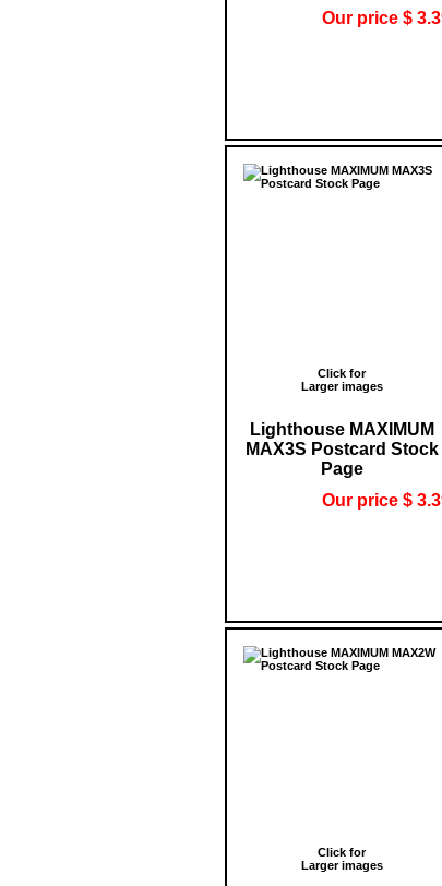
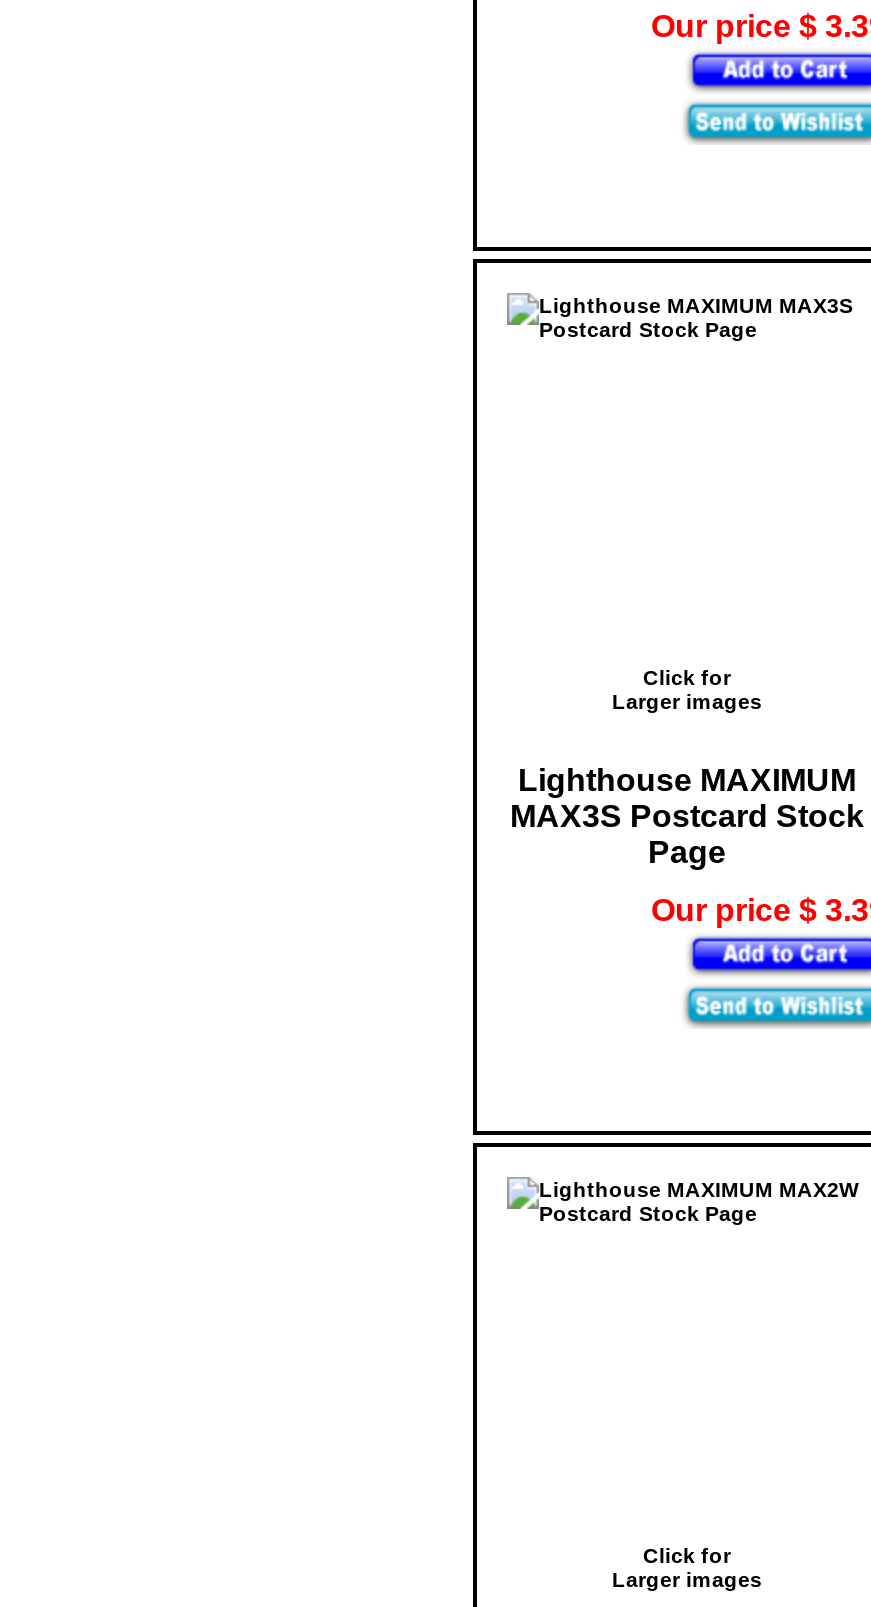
none -> [683,51,865,145] [image]
none -> [683,935,865,1029] [image]

